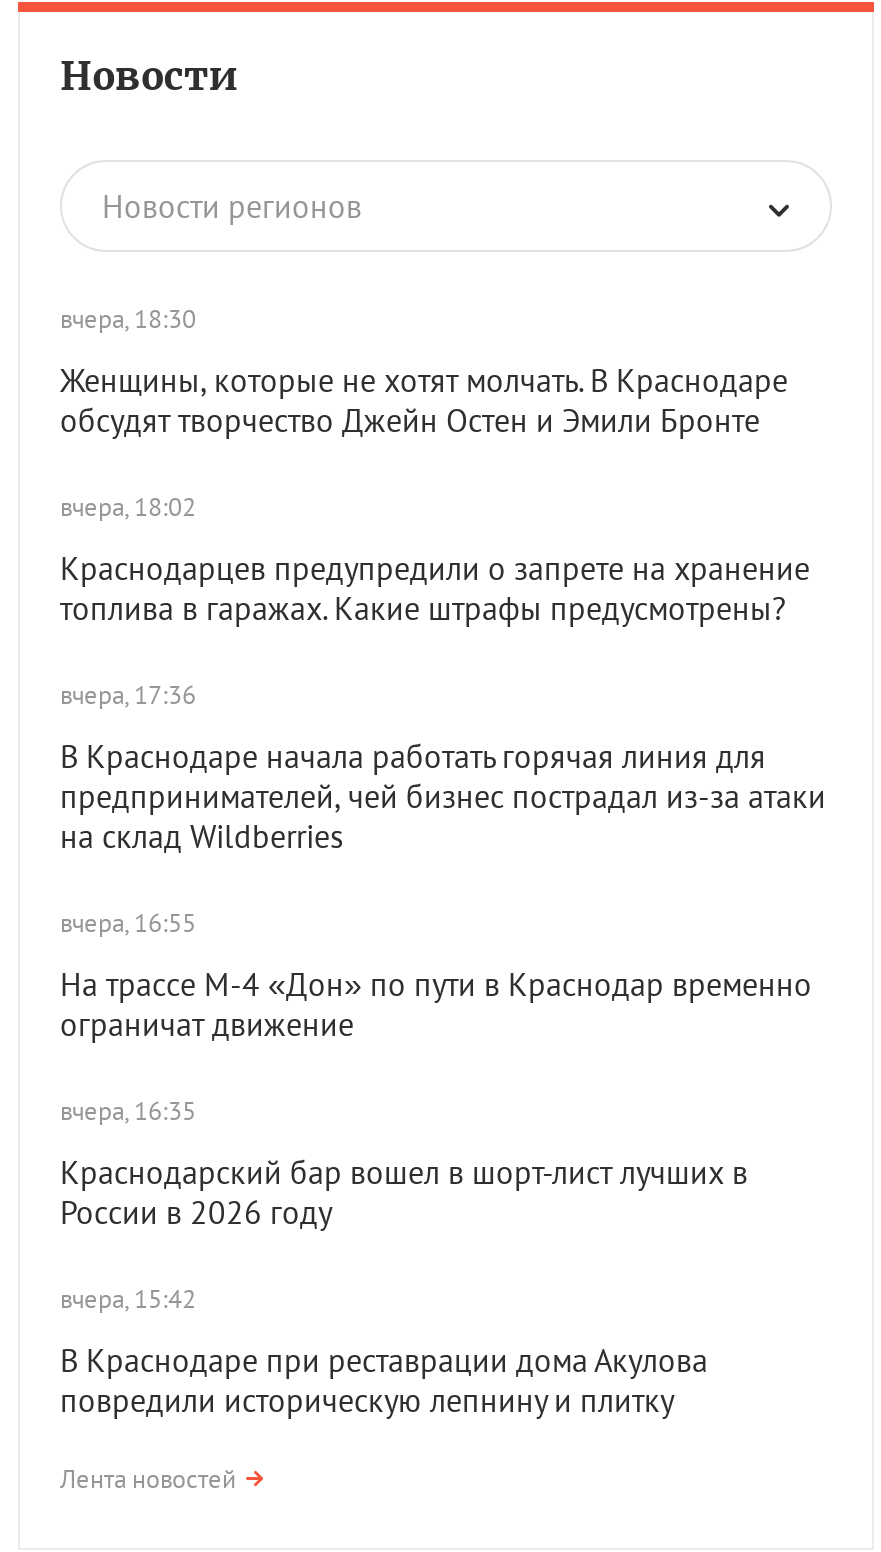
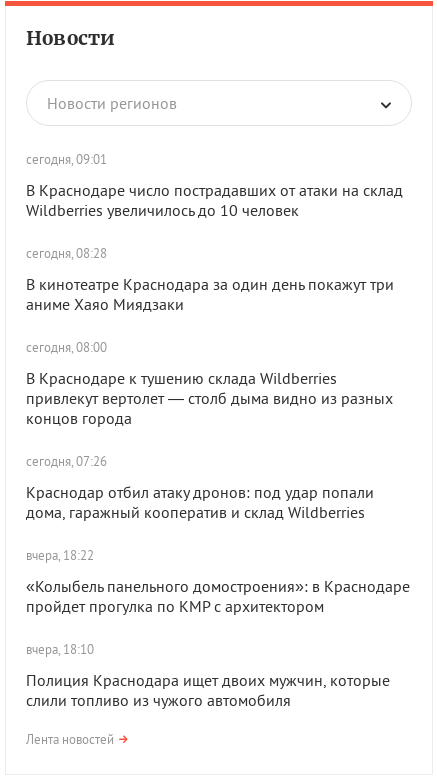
[60,302,196,336] вчера, 18:30 -> [26,151,107,168] сегодня, 09:01
[60,360,788,440] Женщины, которые не хотят молчать. В Краснодаре | обсудят творчество Джейн Остен и Эмили Бронте -> [26,180,403,220] В Краснодаре число пострадавших от атаки на склад | Wildberries увеличилось до 10 человек
[60,490,196,524] вчера, 18:02 -> [26,245,107,262] сегодня, 08:28
[60,548,810,628] Краснодарцев предупредили о запрете на хранение | топлива в гаражах. Какие штрафы предусмотрены? -> [26,274,394,314] В кинотеатре Краснодара за один день покажут три | аниме Хаяо Миядзаки
[60,678,196,712] вчера, 17:36 -> [26,339,107,356] сегодня, 08:00
[60,736,826,856] В Краснодаре начала работать горячая линия для | предпринимателей, чей бизнес пострадал из-за атаки | на склад Wildberries -> [26,368,393,428] В Краснодаре к тушению склада Wildberries | привлекут вертолет — столб дыма видно из разных | концов города
[60,906,196,940] вчера, 16:55 -> [26,453,107,470] сегодня, 07:26
[60,964,812,1044] На трассе М-4 «Дон» по пути в Краснодар временно | ограничат движение -> [26,482,374,522] Краснодар отбил атаку дронов: под удар попали | дома, гаражный кооператив и склад Wildberries
[60,1094,196,1128] вчера, 16:35 -> [26,547,94,564] вчера, 18:22
[60,1152,748,1232] Краснодарский бар вошел в шорт-лист лучших в | России в 2026 году -> [26,576,410,616] «Колыбель панельного домостроения»: в Краснодаре | пройдет прогулка по КМР с архитектором
[60,1282,196,1316] вчера, 15:42 -> [26,641,94,658] вчера, 18:10
[60,1340,708,1420] В Краснодаре при реставрации дома Акулова | повредили историческую лепнину и плитку -> [26,670,390,710] Полиция Краснодара ищет двоих мужчин, которые | слили топливо из чужого автомобиля

